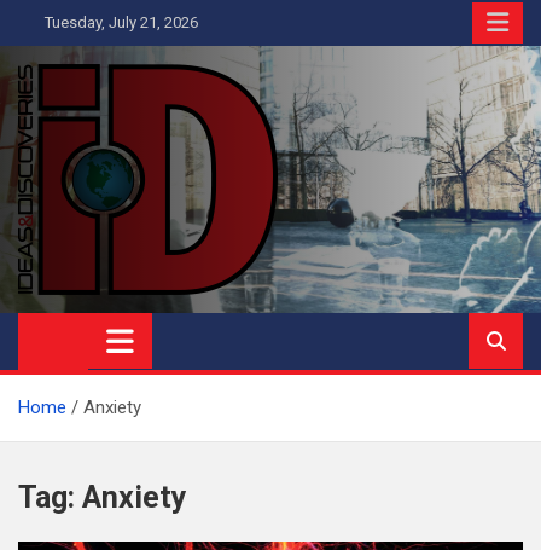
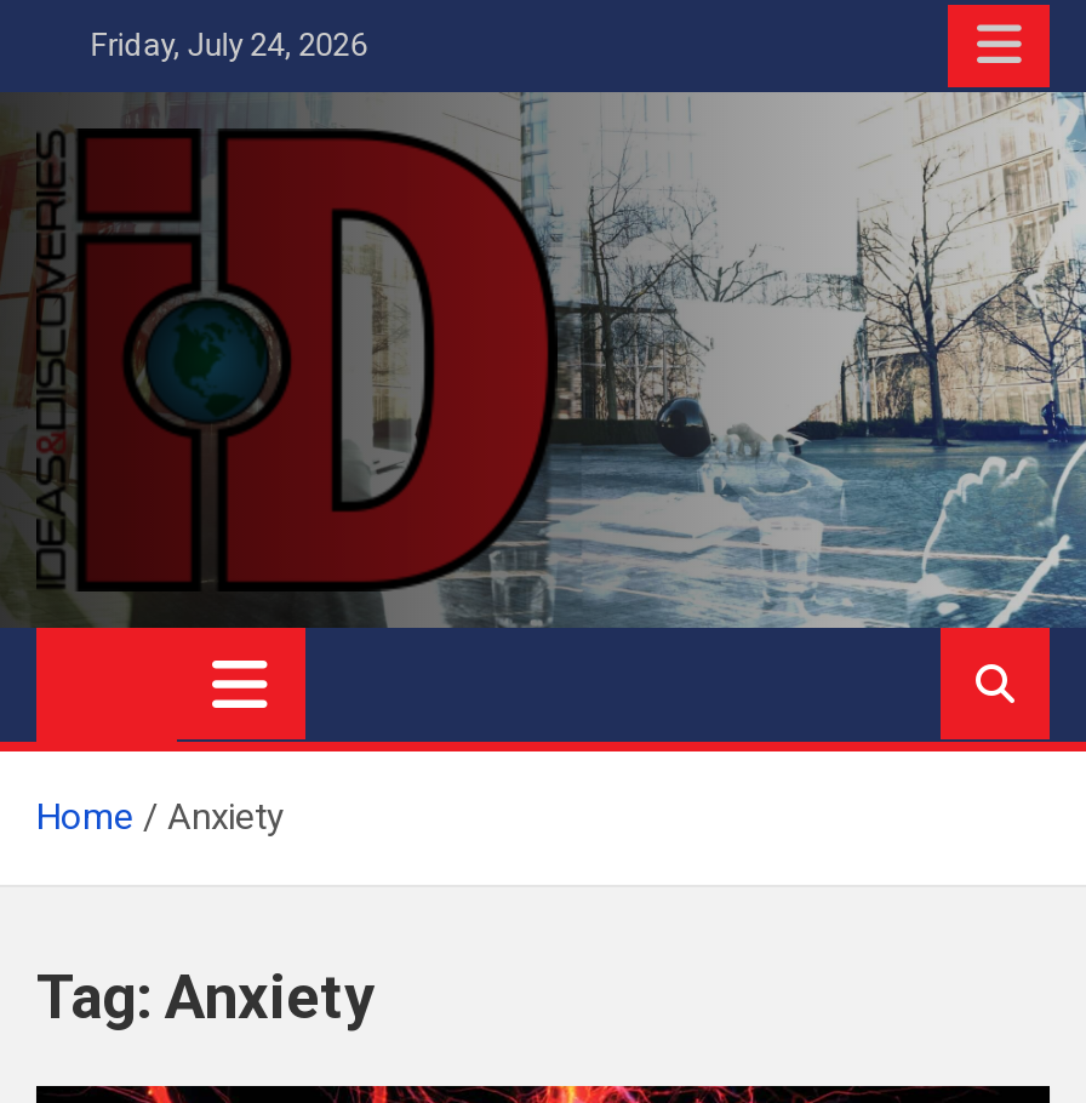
[38,13,198,31] Tuesday, July 21, 2026 -> [76,27,367,63] Friday, July 24, 2026

